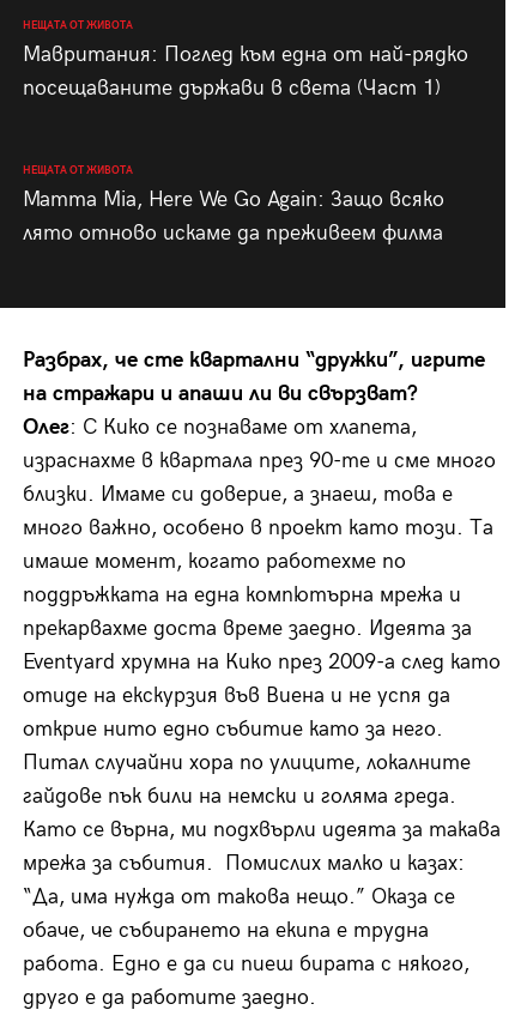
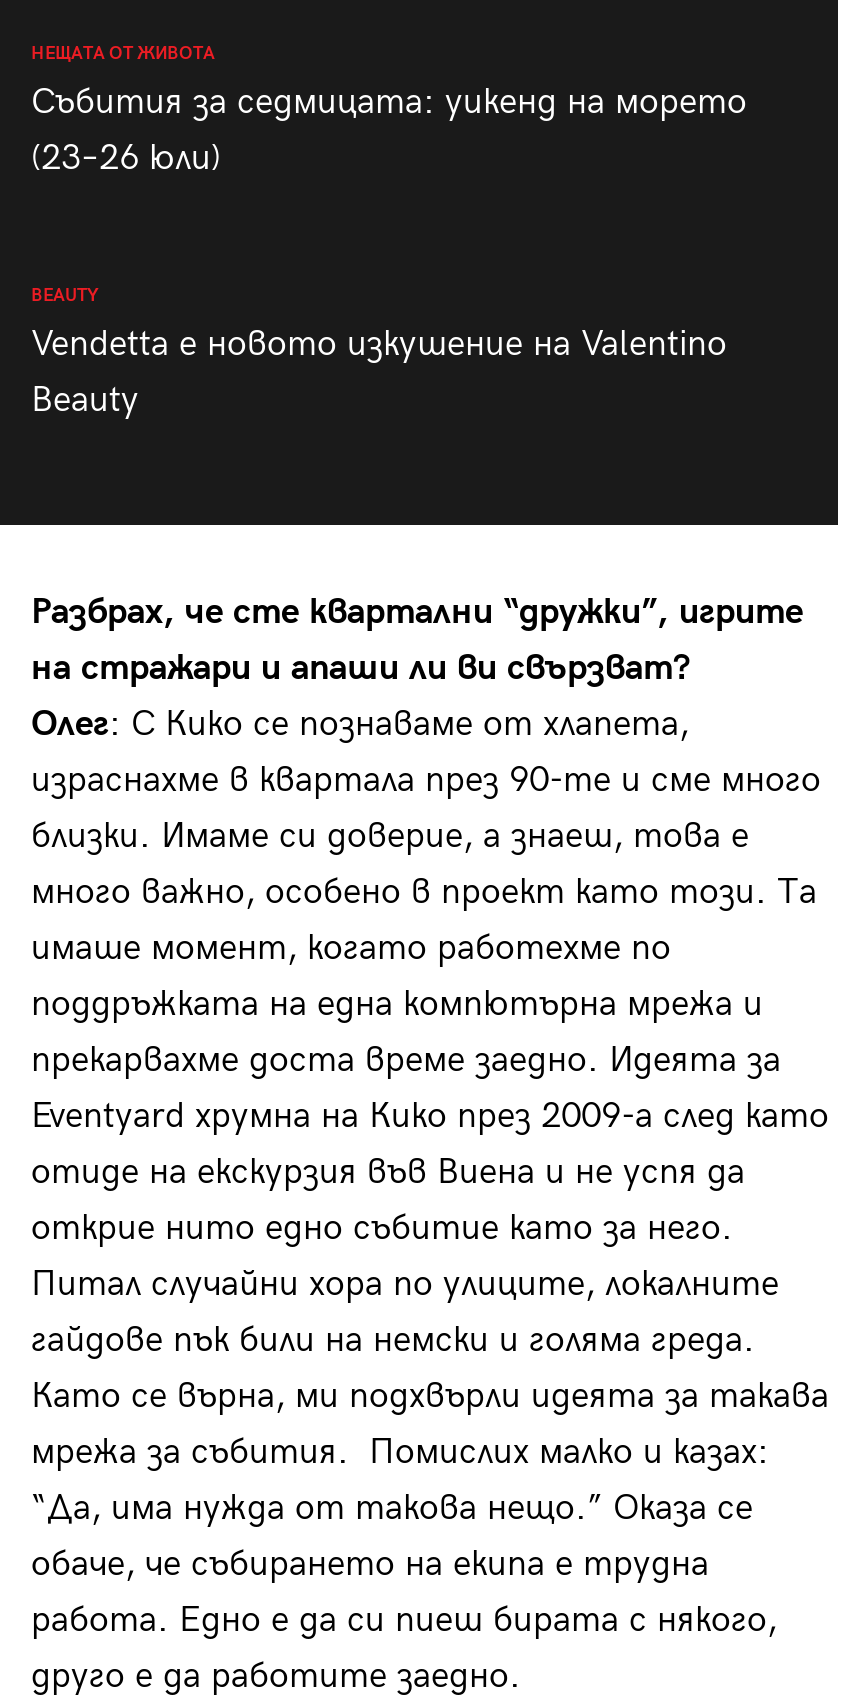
[22,42,468,101] Мавритания: Поглед към една от най-рядко | посещаваните държави в света (Част 1) -> [31,81,747,179] Събития за седмицата: уикенд на морето | (23–26 юли)
[22,164,444,246] НЕЩАТА ОТ ЖИВОТА | Mamma Mia, Here We Go Again: Защо всяко | лято отново искаме да преживеем филма -> [31,285,727,421] BEAUTY | Vendetta е новото изкушение на Valentino | Beauty

